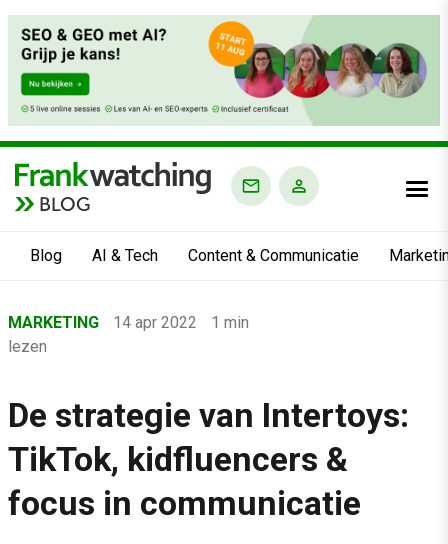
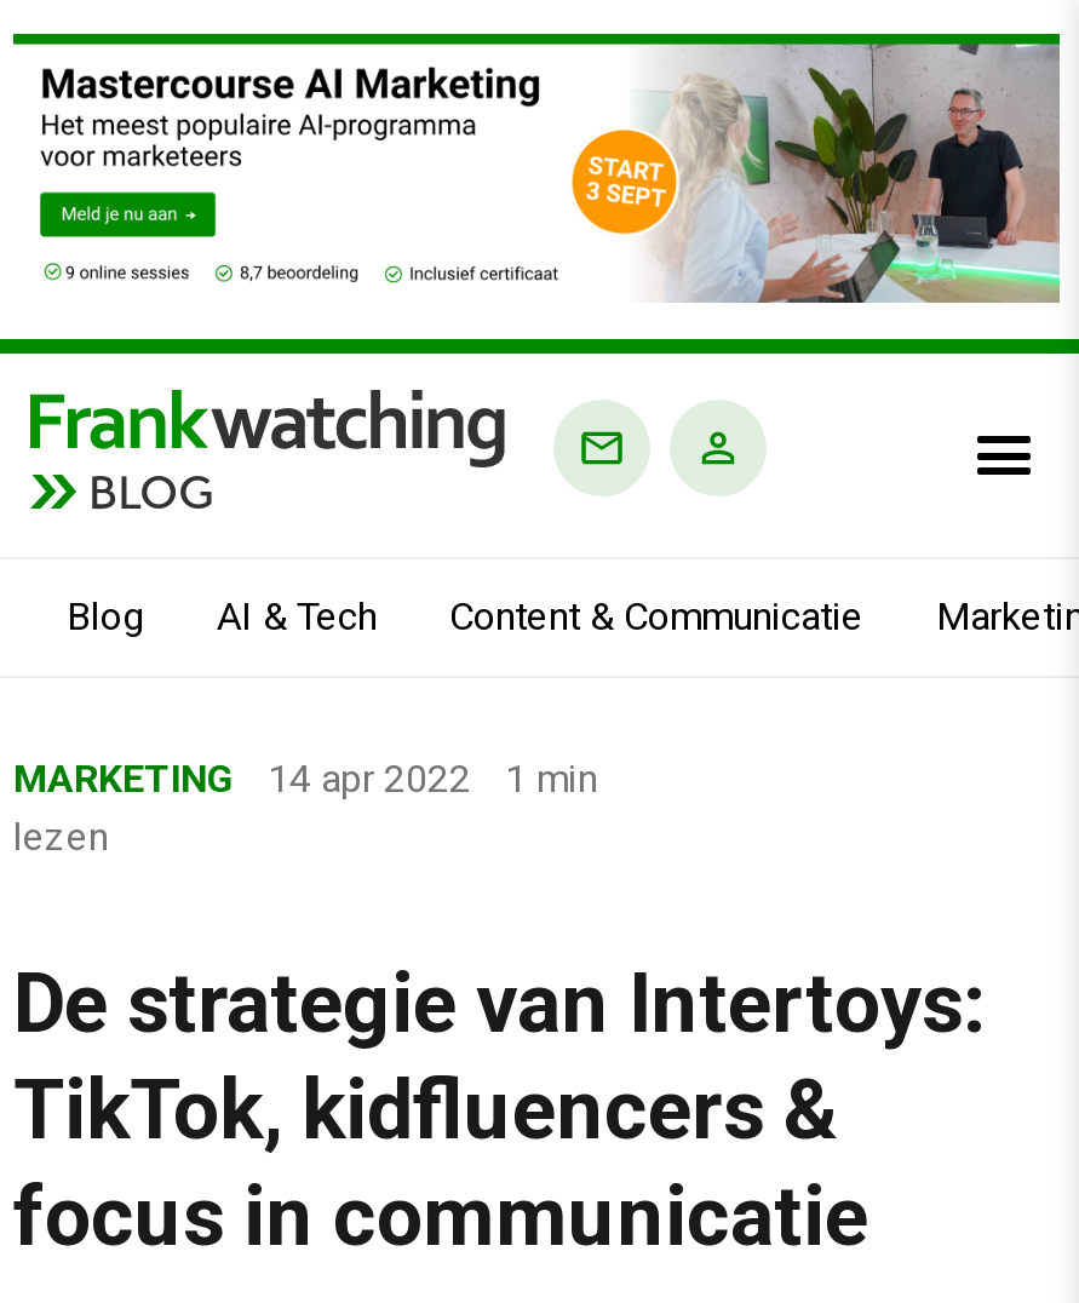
[8,15,439,126] [image] -> [11,31,1060,305] [image]

